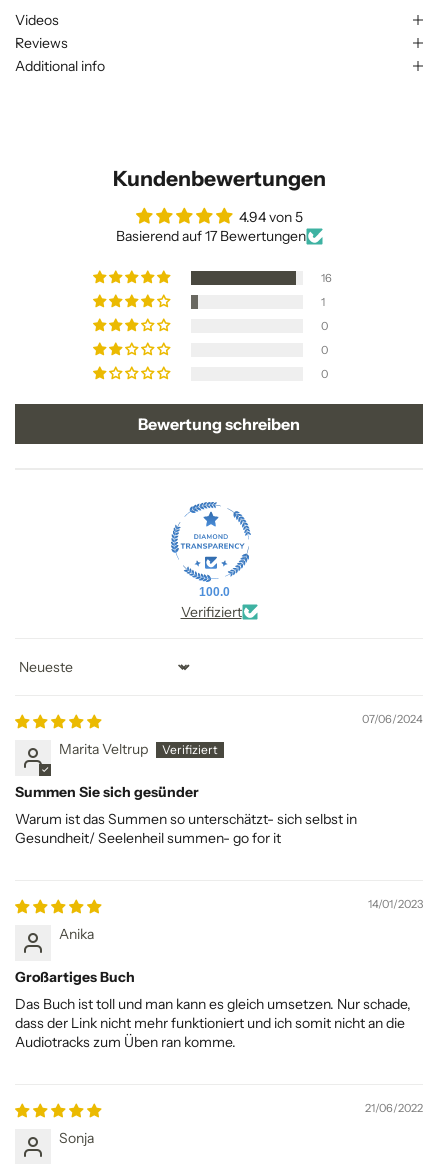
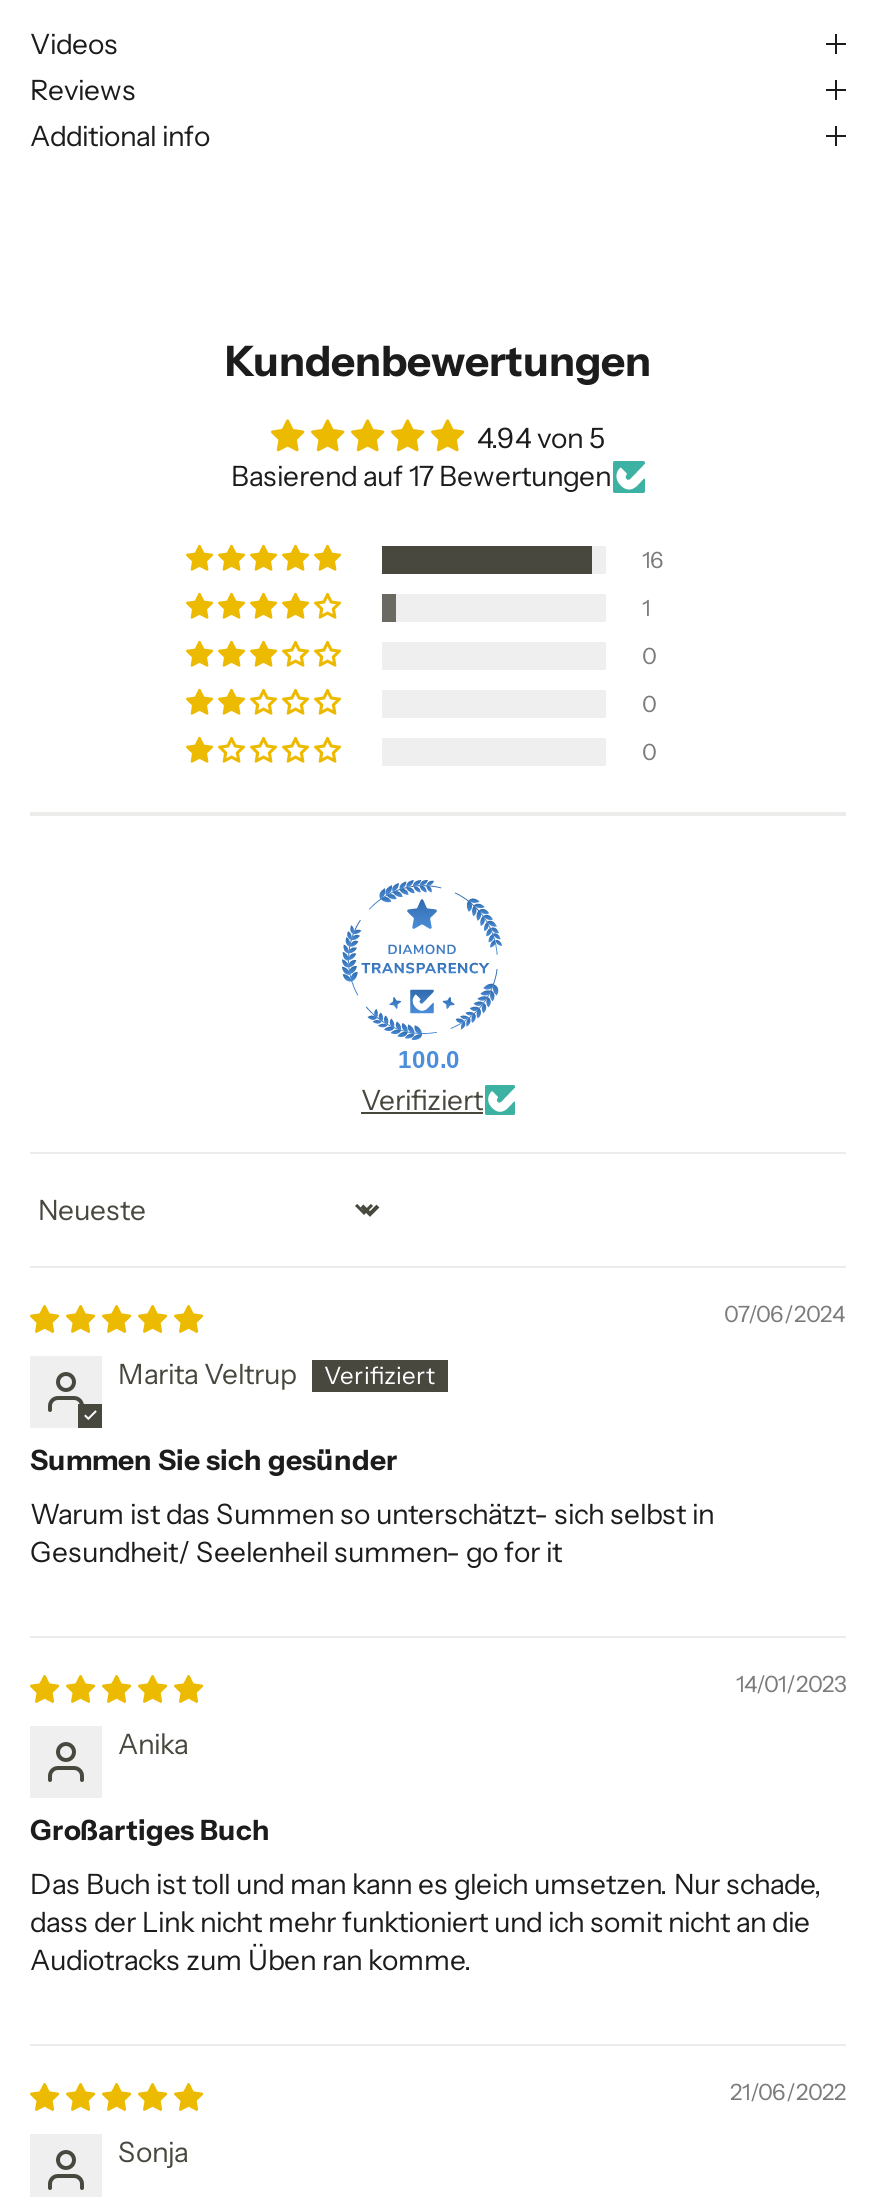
[138,414,300,434] Bewertung schreiben -> none

